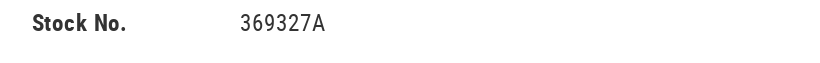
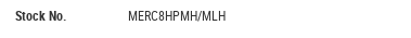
[240,10,326,38] 369327A -> [128,9,226,24] MERC8HPMH/MLH

